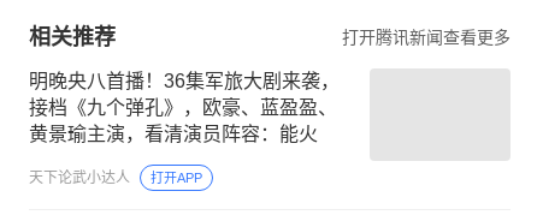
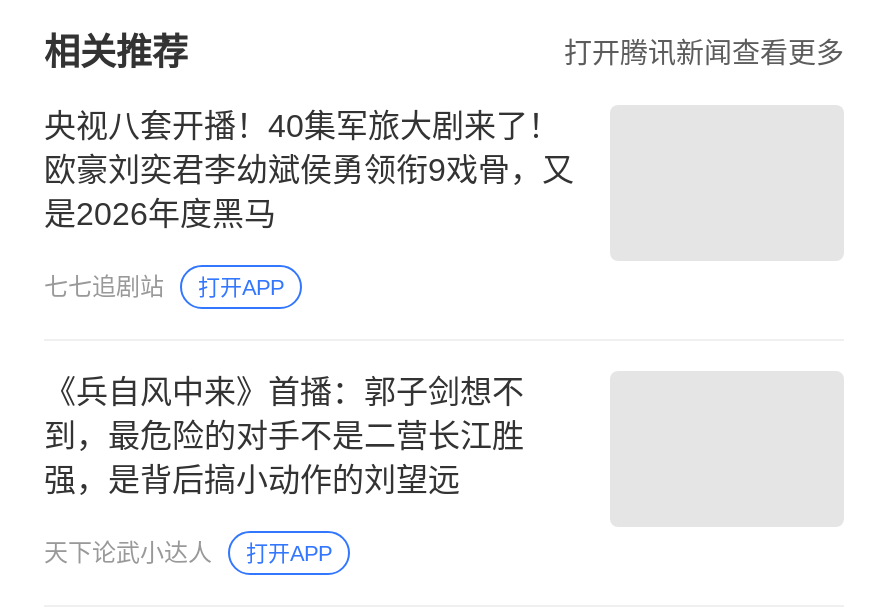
[29,71,340,144] 明晚央八首播！36集军旅大剧来袭， | 接档《九个弹孔》，欧豪、蓝盈盈、 | 黄景瑜主演，看清演员阵容：能火 -> [44,110,574,498] 央视八套开播！40集军旅大剧来了！ | 欧豪刘奕君李幼斌侯勇领衔9戏骨，又 | 是2026年度黑马 | 七七追剧站 | 打开APP | 《兵自风中来》首播：郭子剑想不 | 到，最危险的对手不是二营长江胜 | 强，是背后搞小动作的刘望远

